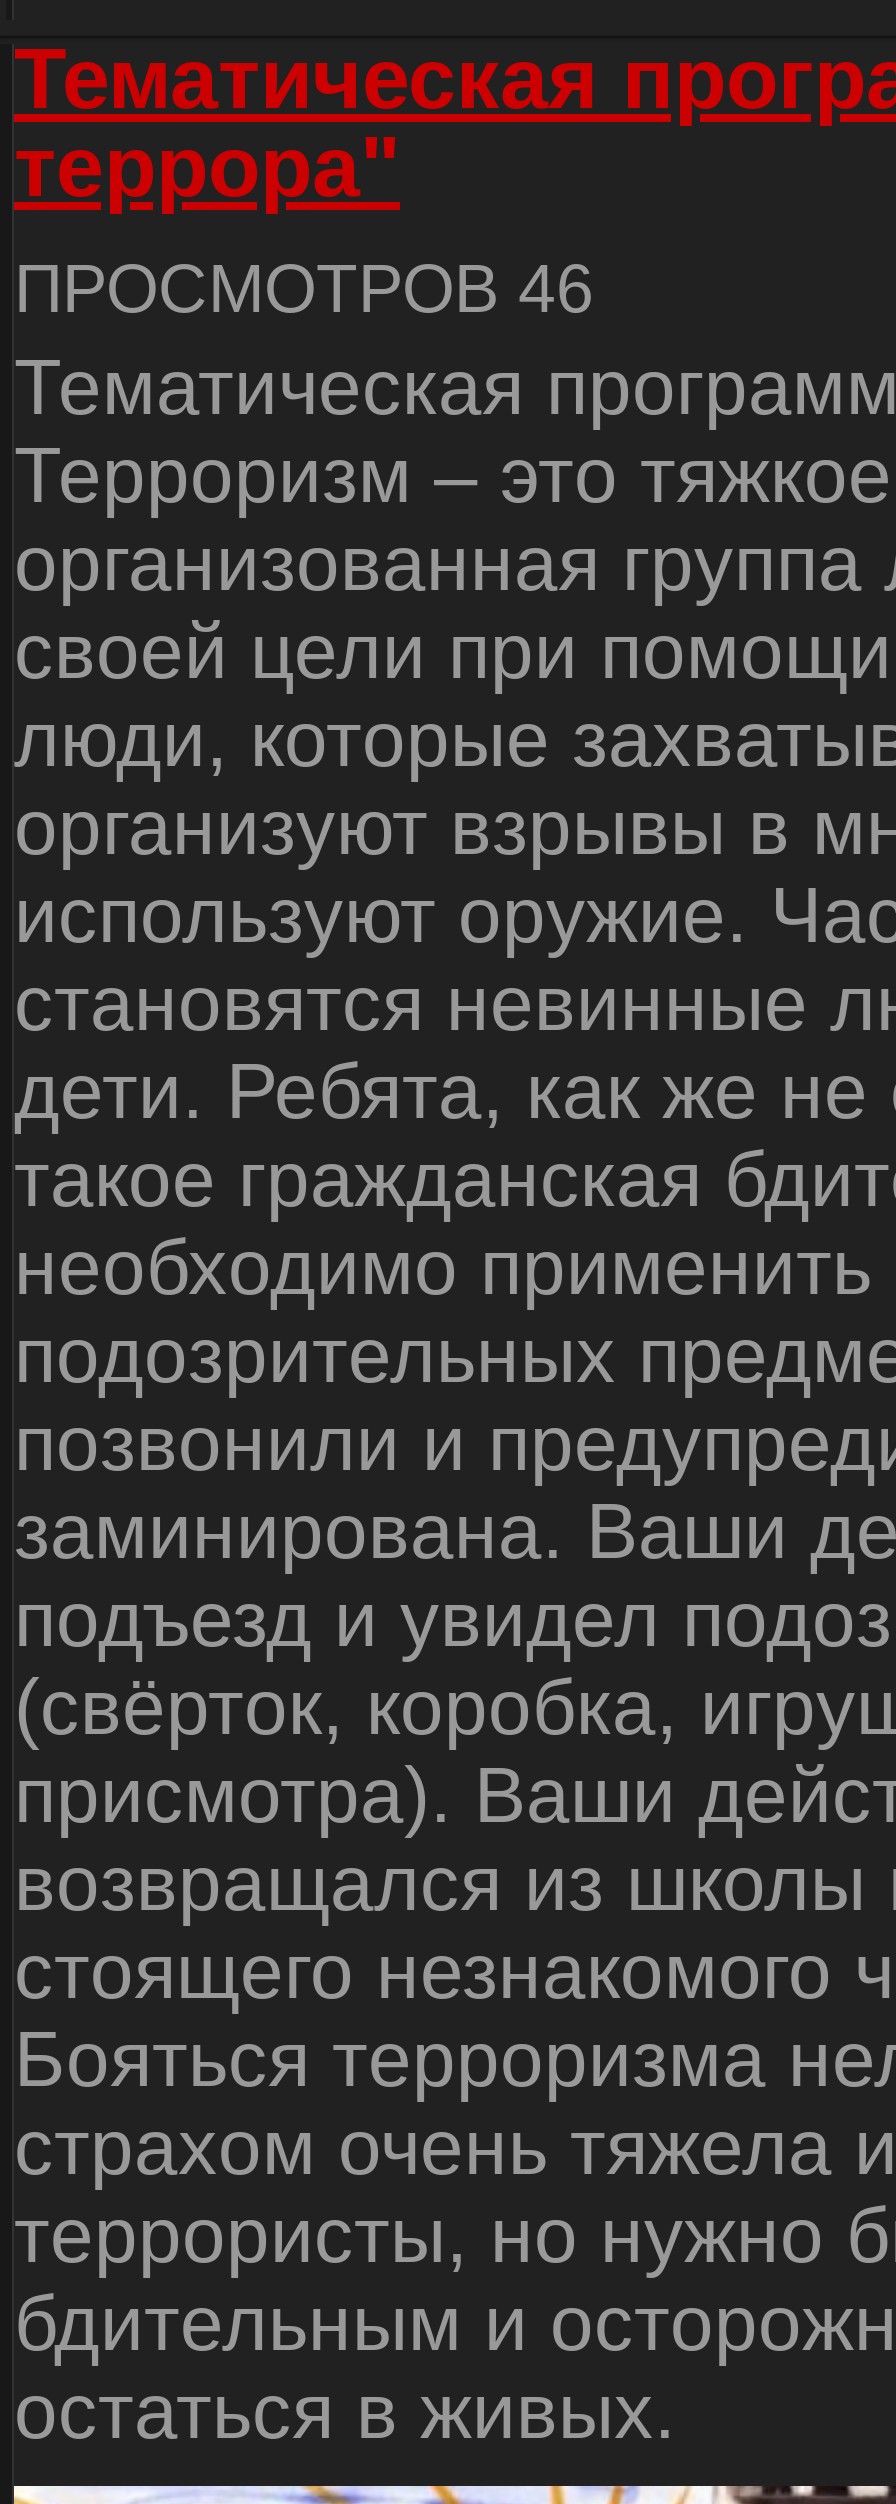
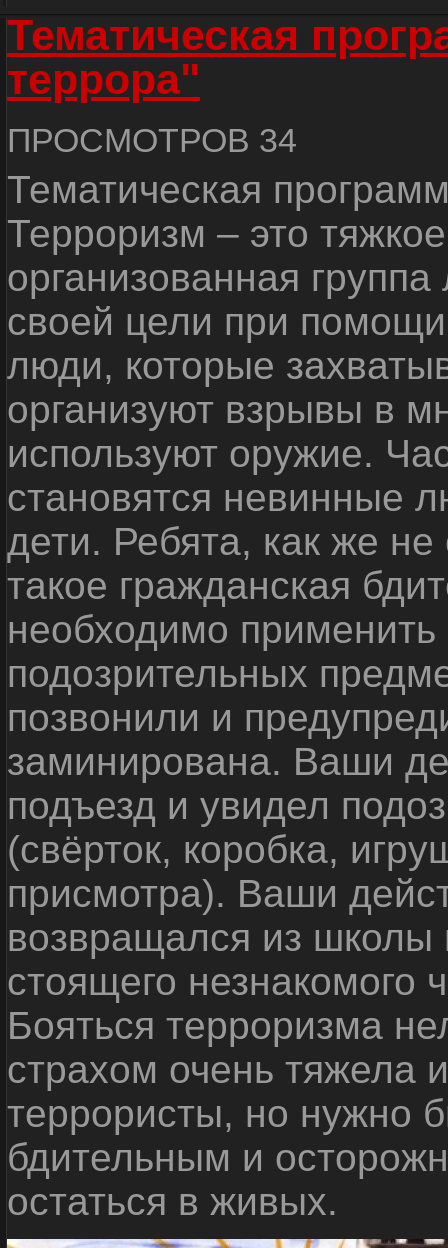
[14,250,594,326] ПРОСМОТРОВ 46 -> [7,121,297,159] ПРОСМОТРОВ 34

